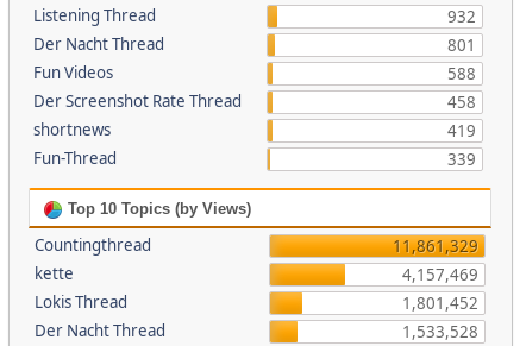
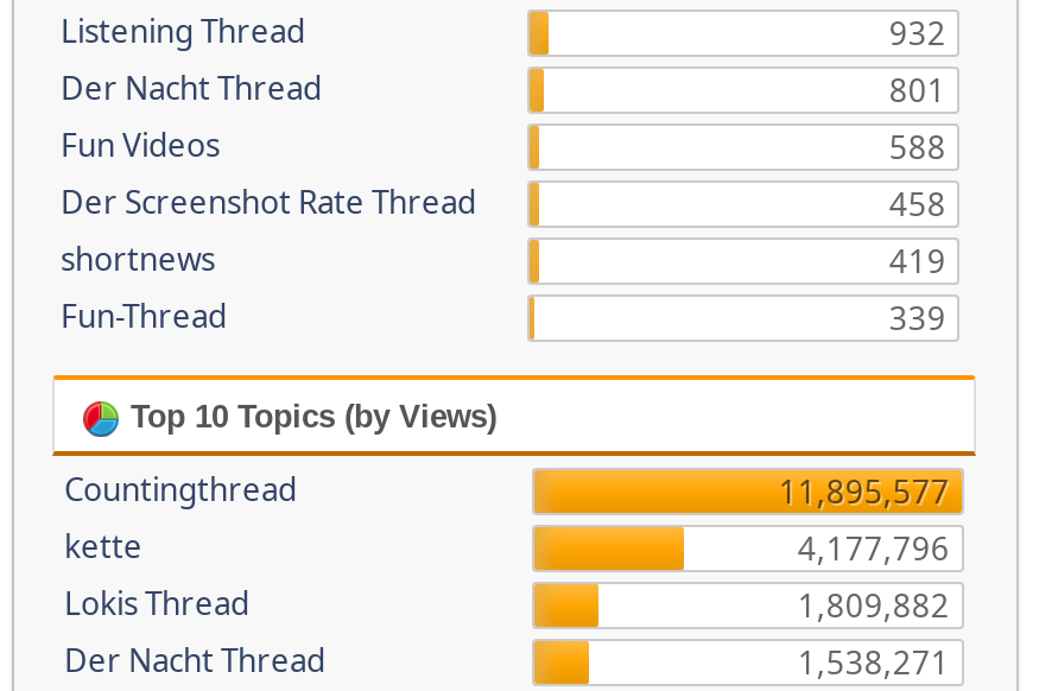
[392,236,478,257] 11,861,329 -> [778,471,949,513] 11,895,577
[402,264,478,286] 4,157,469 -> [797,528,949,570] 4,177,796
[402,293,478,314] 1,801,452 -> [797,585,949,627] 1,809,882
[402,321,478,343] 1,533,528 -> [797,642,949,684] 1,538,271

